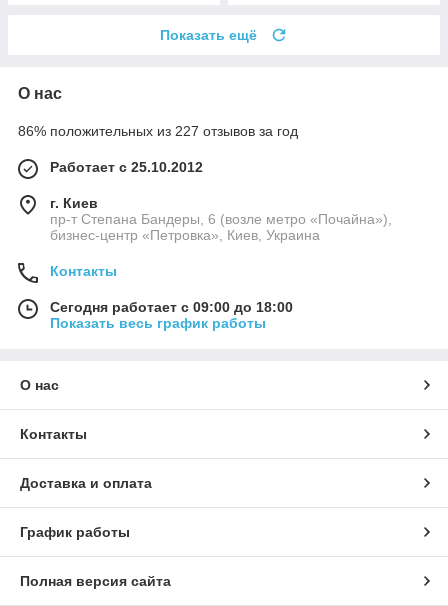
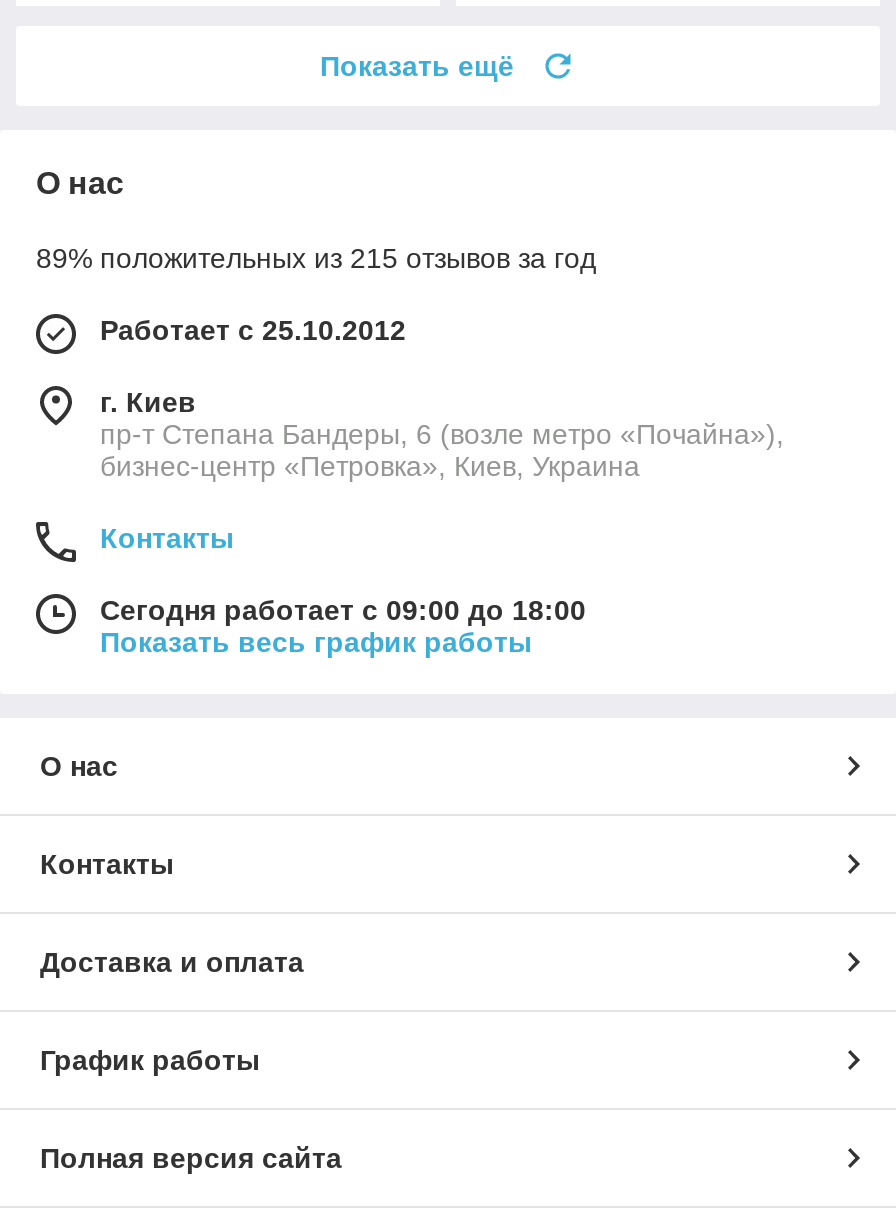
[18,123,298,139] 86% положительных из 227 отзывов за год -> [36,243,596,275] 89% положительных из 215 отзывов за год

